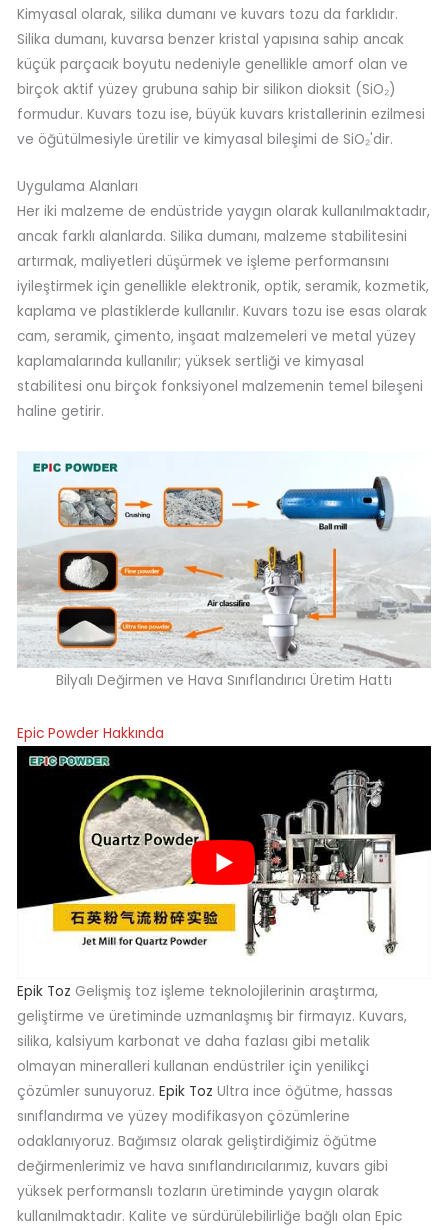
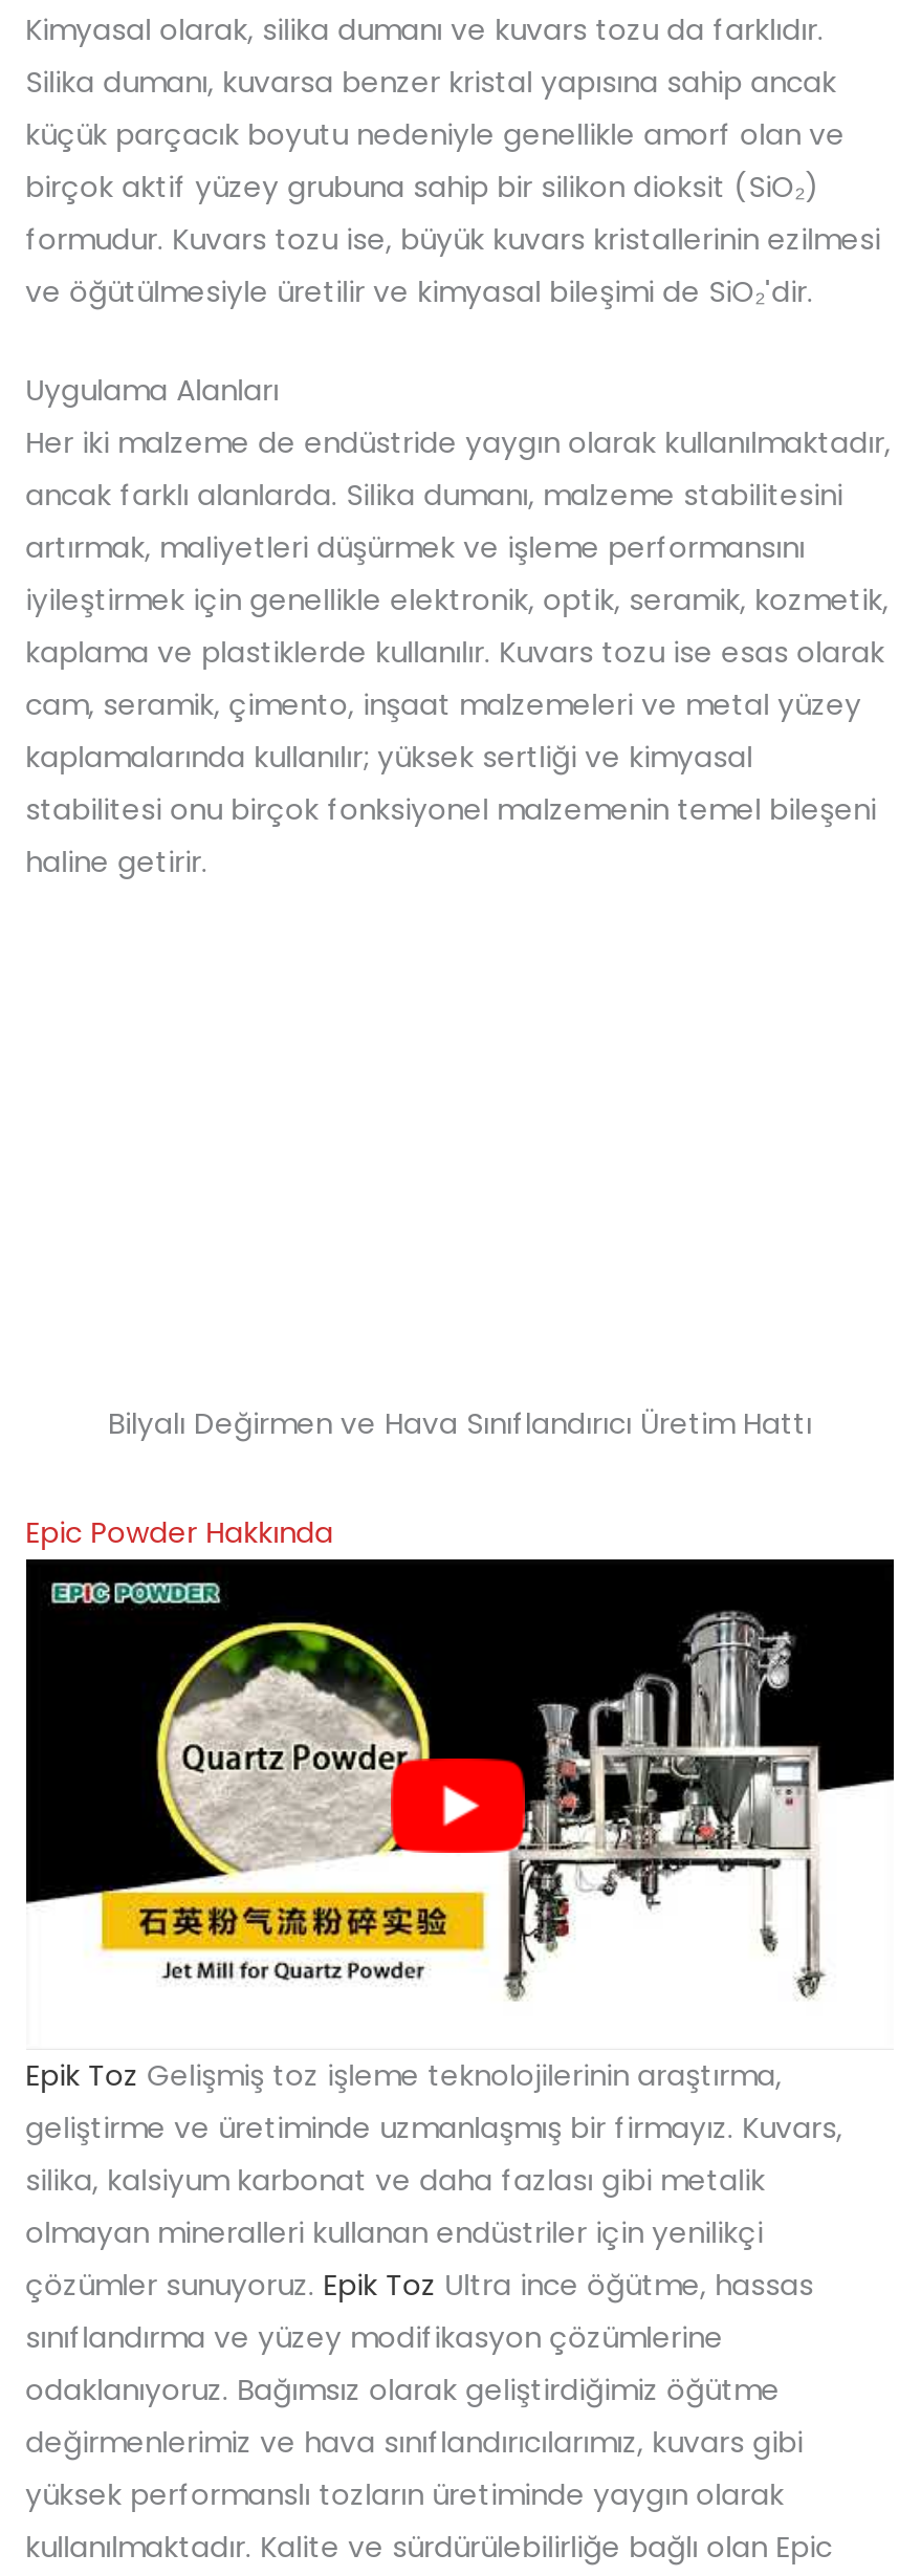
[17,462,432,668] [image] -> none

